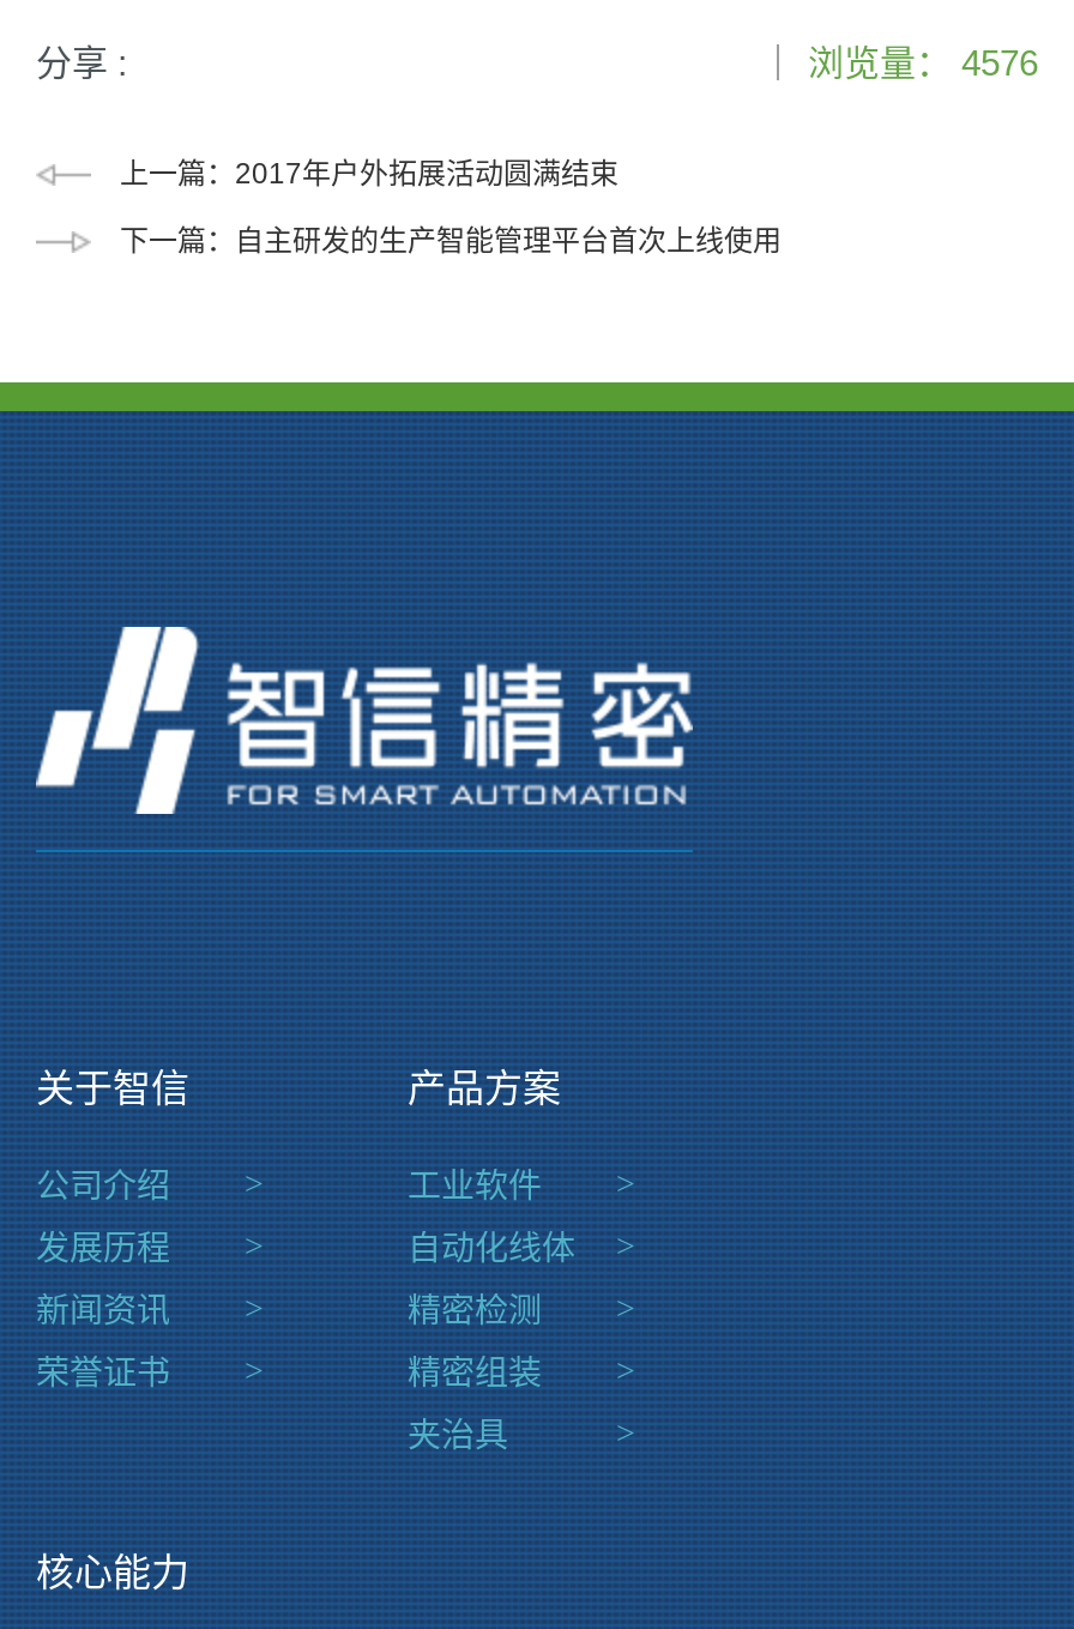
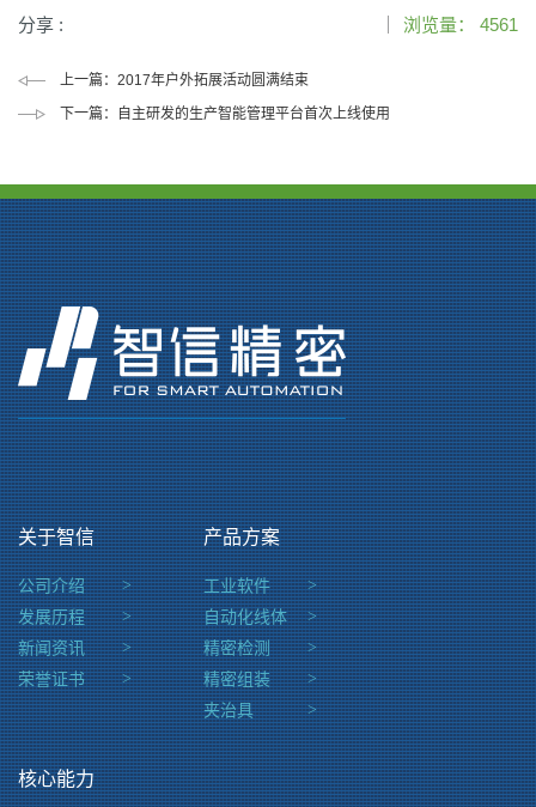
[808,41,1038,82] 浏览量：4576 -> [403,14,518,34] 浏览量：4561

